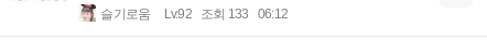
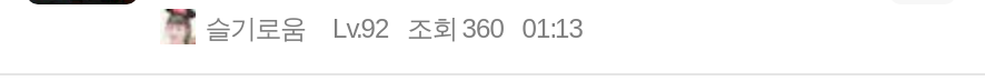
[100,6,288,21] 슬기로움 Lv.92 조회 133 06:12 -> [205,13,583,44] 슬기로움 Lv.92 조회 360 01:13

